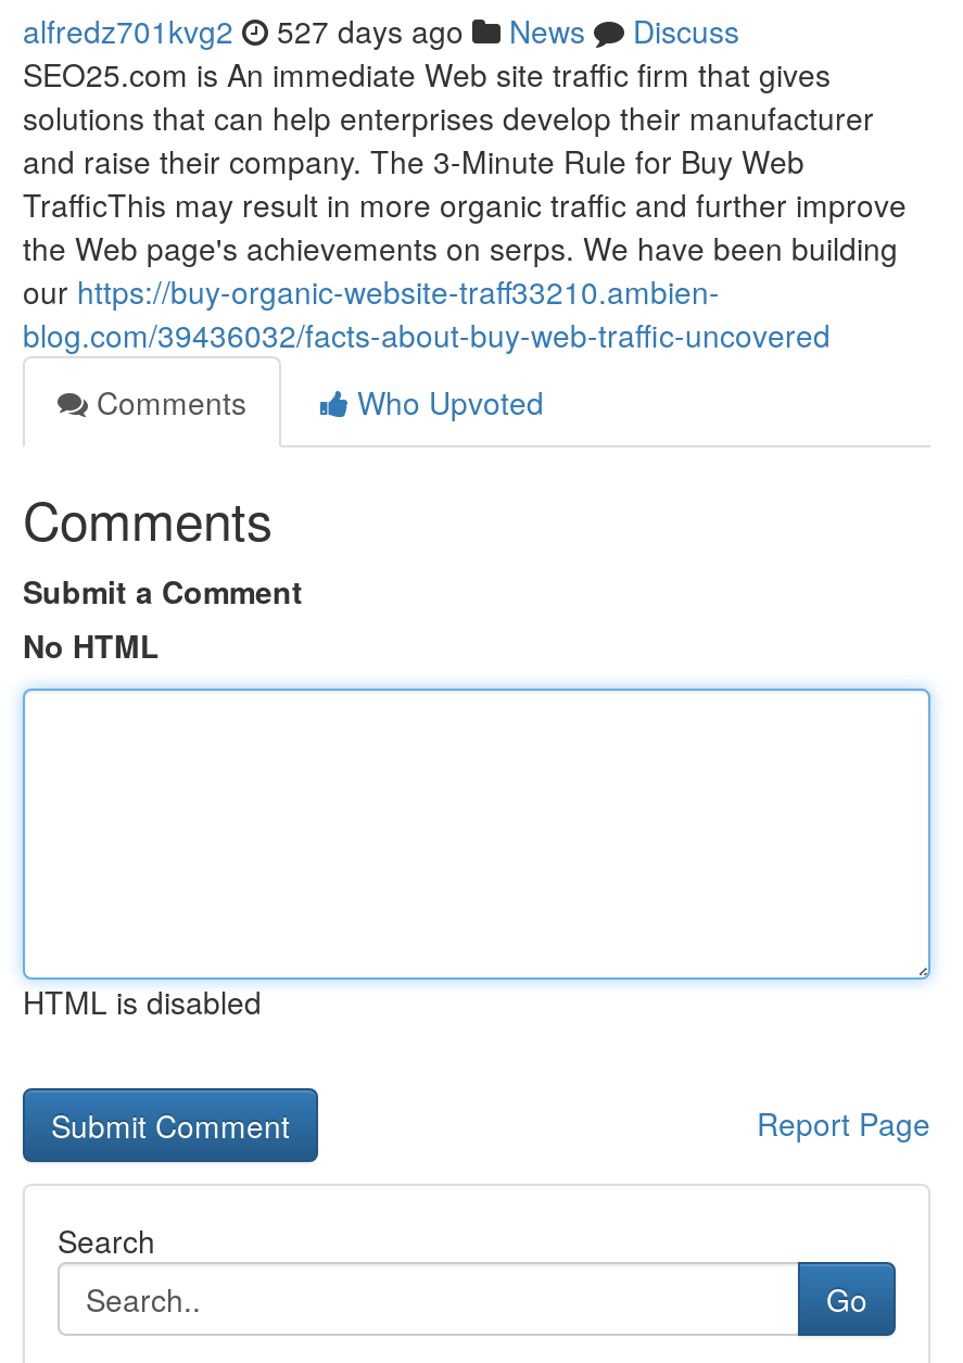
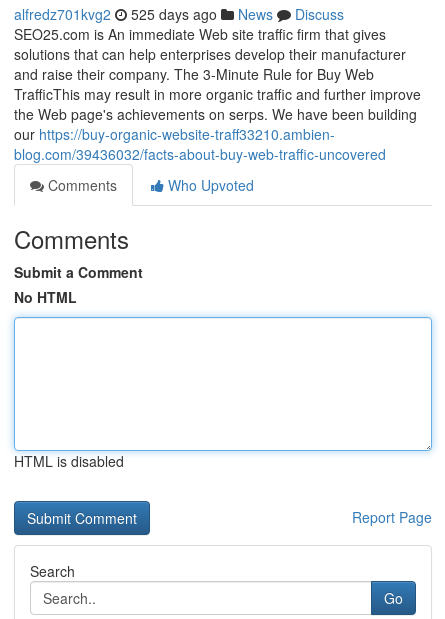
[23,9,739,52] alfredz701kvg2 527 days ago News Discuss -> [14,4,344,24] alfredz701kvg2 525 days ago News Discuss

